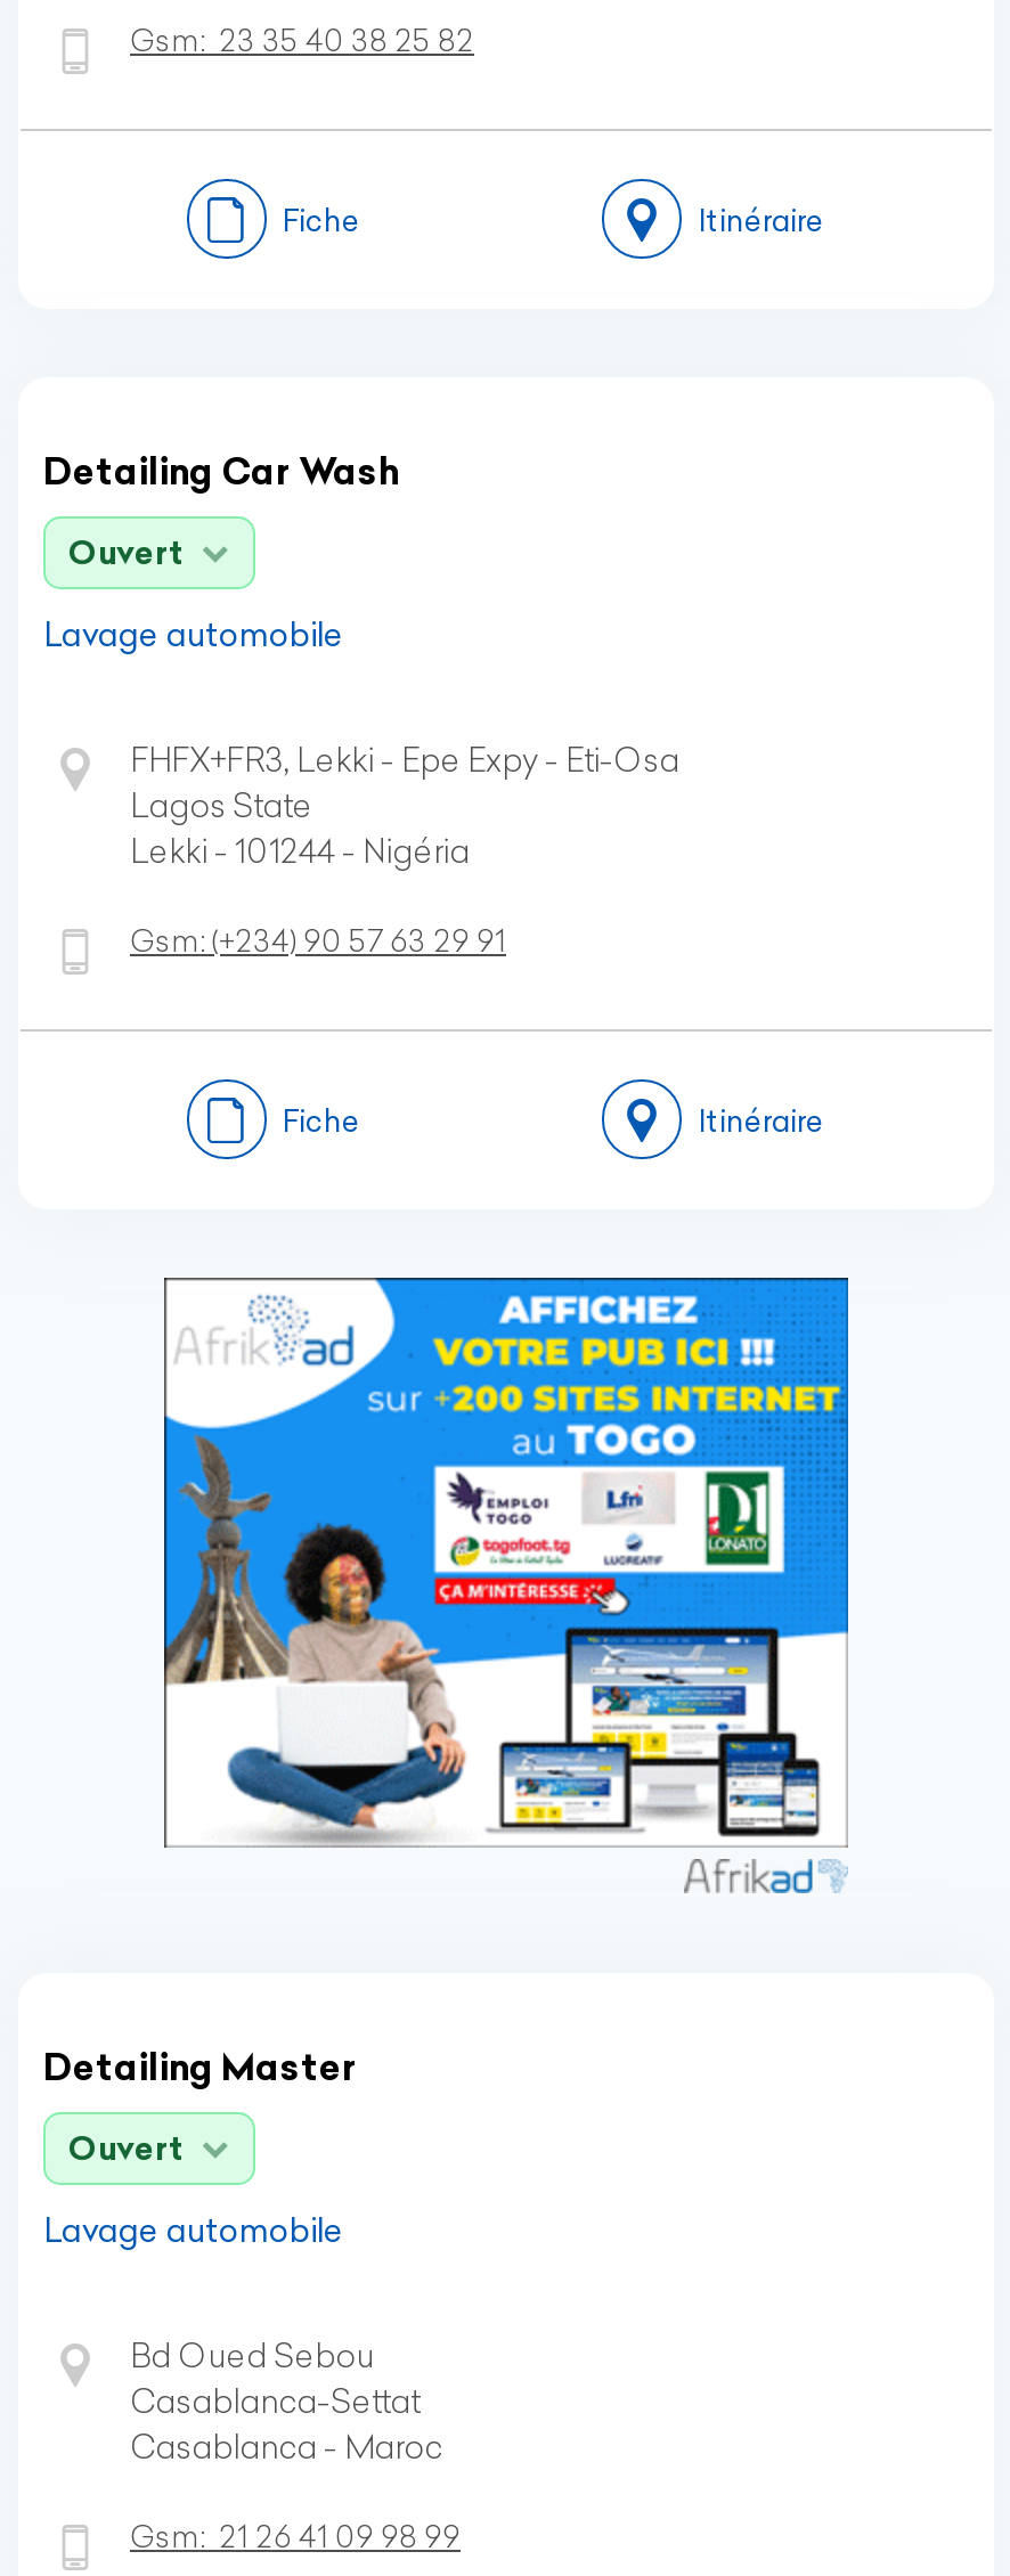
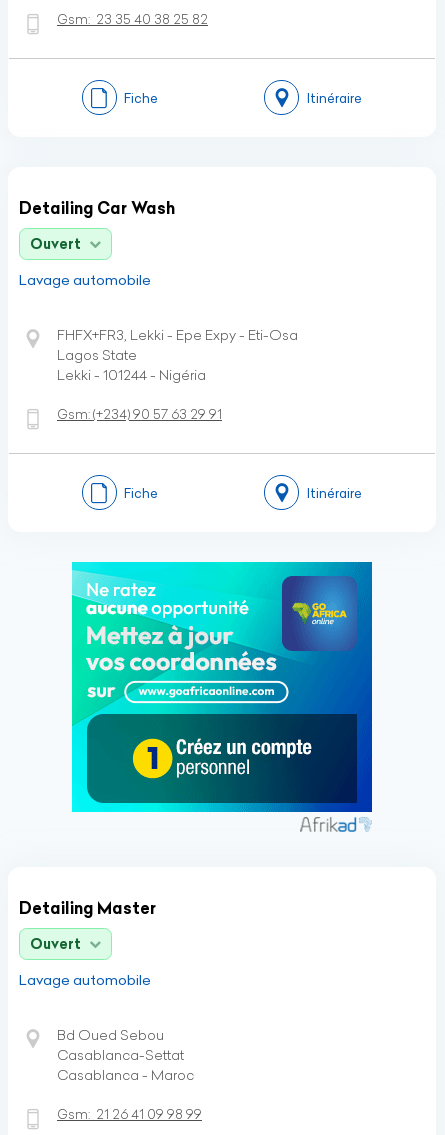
[162,1275,850,1848] [image] -> [71,561,373,813] [image]

